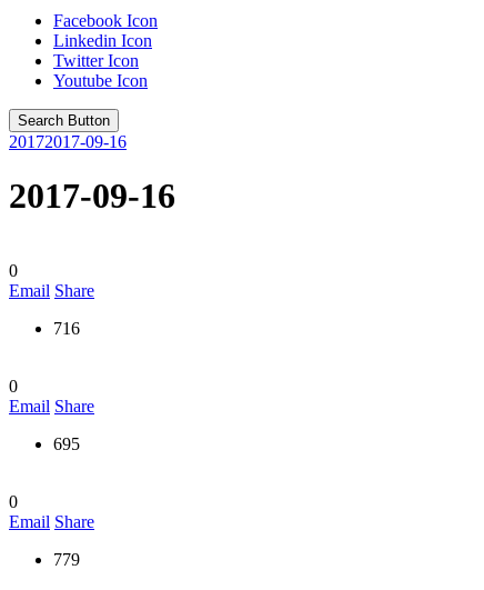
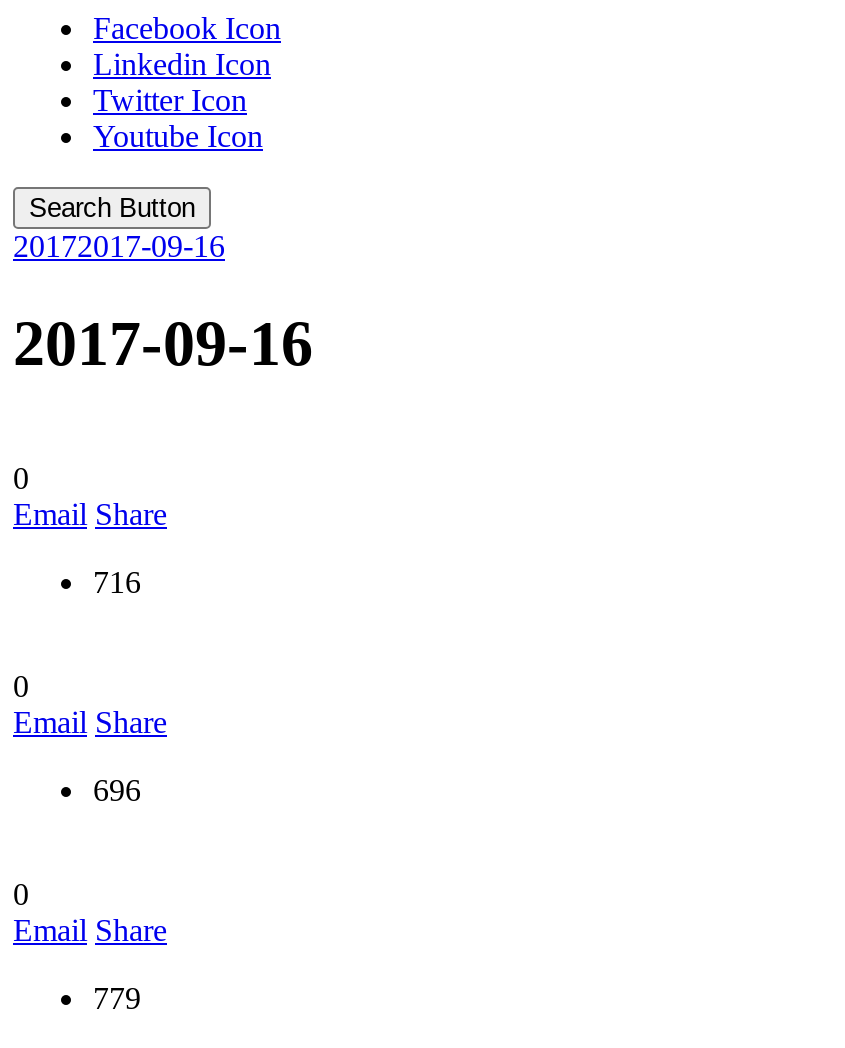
[53,434,80,453] 695 -> [93,773,141,807] 696

